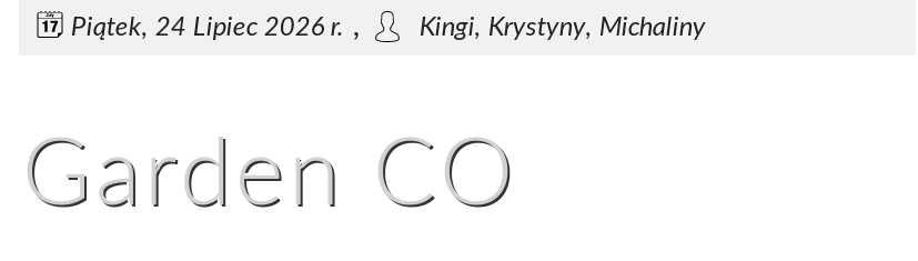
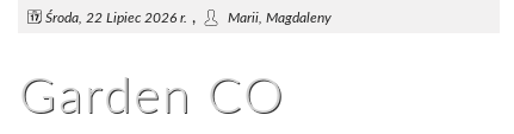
[71,11,706,42] Piątek, 24 Lipiec 2026 r., | Kingi, Krystyny, Michaliny -> [46,9,332,26] Środa, 22 Lipiec 2026 r., | Marii, Magdaleny

